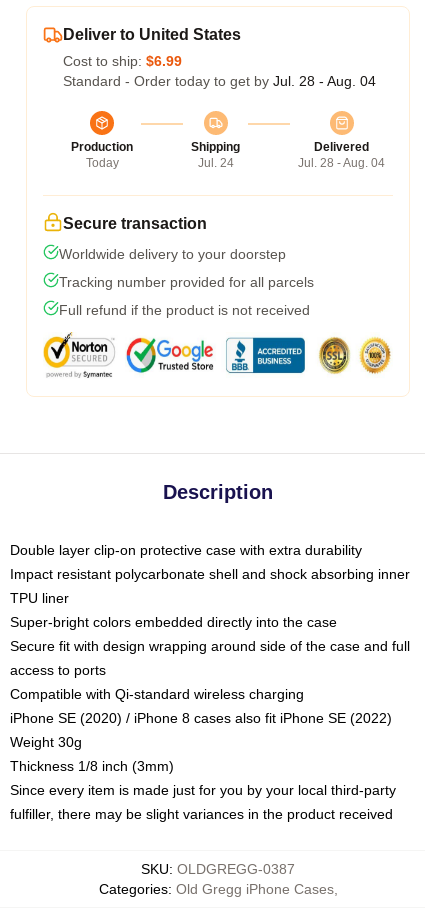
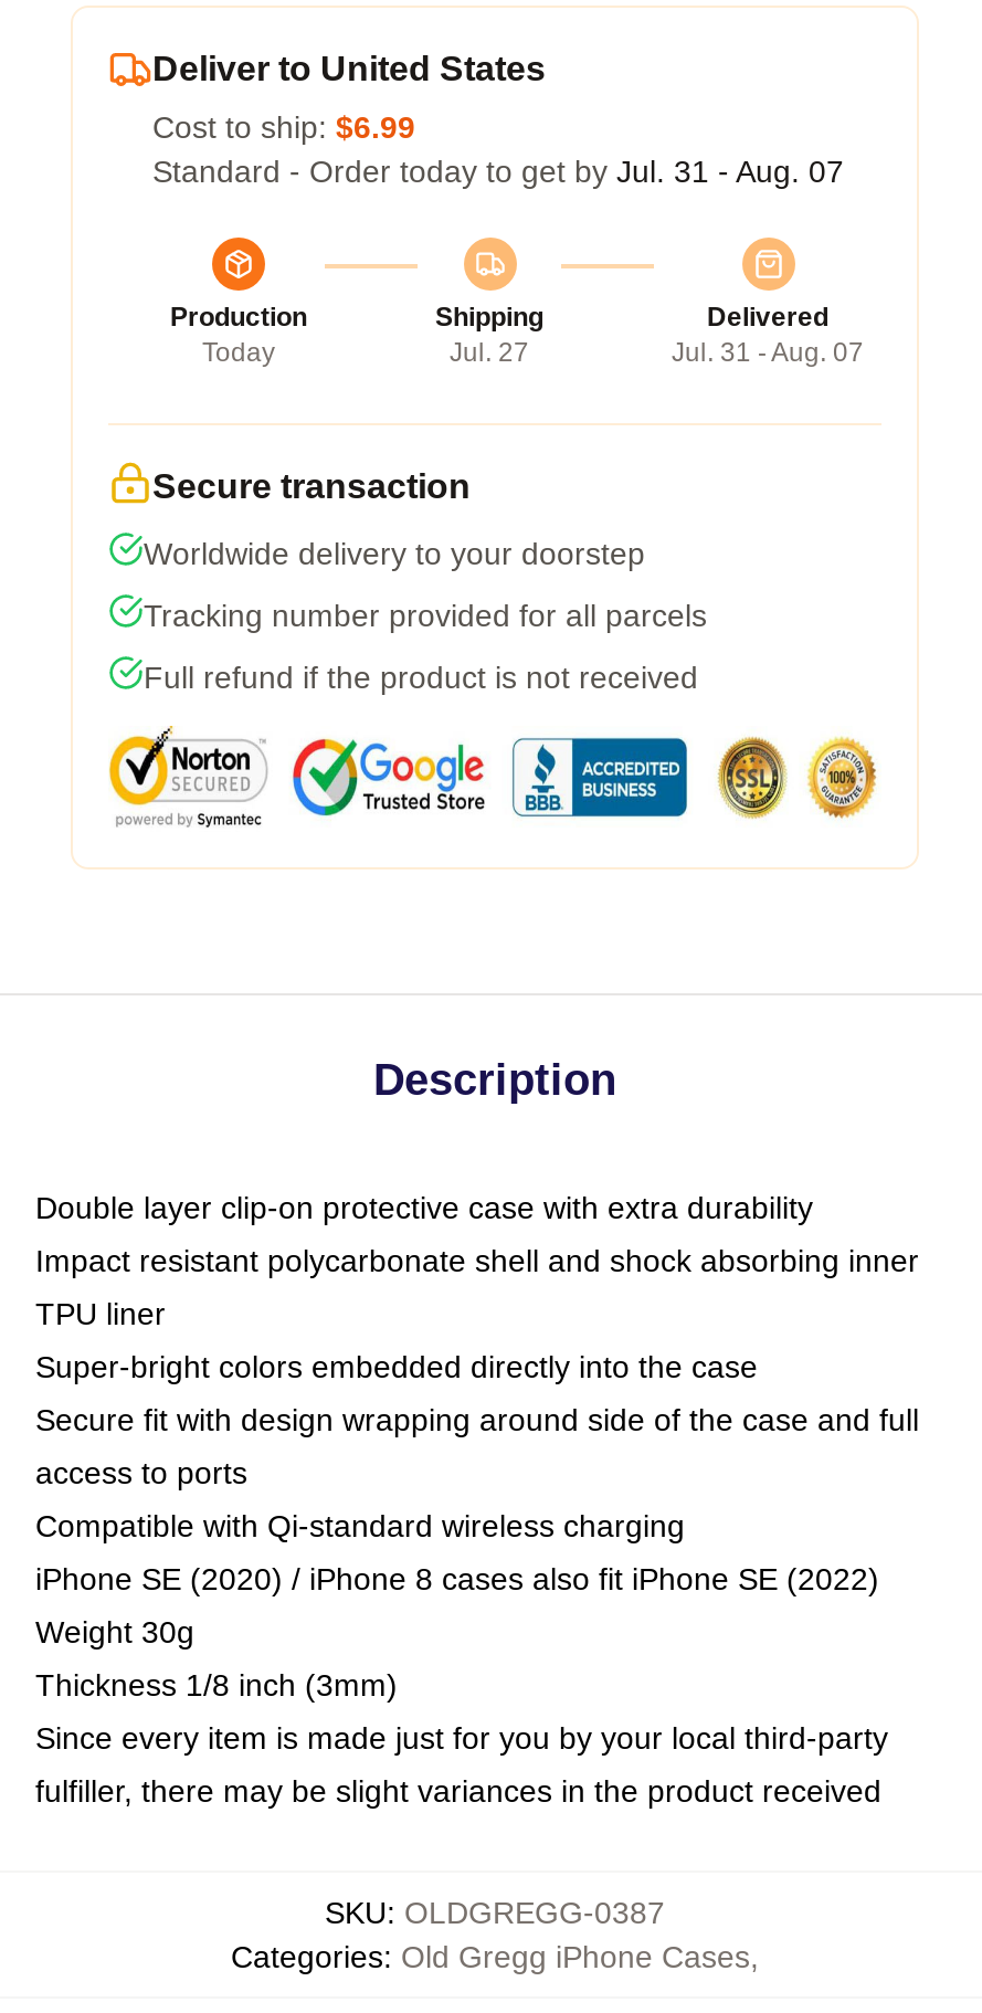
[63,73,376,89] Standard - Order today to get by Jul. 28 - Aug. 04 -> [152,153,844,188] Standard - Order today to get by Jul. 31 - Aug. 07
[197,156,233,170] Jul. 24 -> [450,336,529,367] Jul. 27
[298,156,385,170] Jul. 28 - Aug. 04 -> [672,336,864,367] Jul. 31 - Aug. 07

